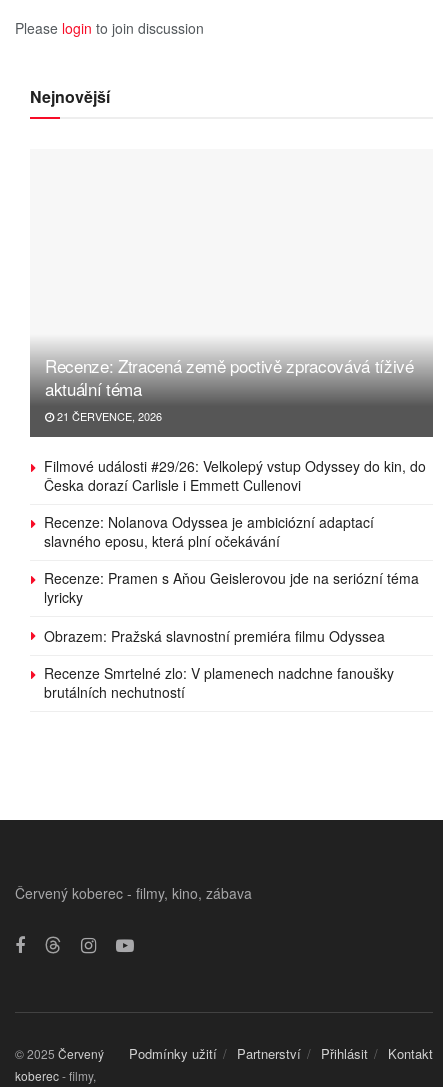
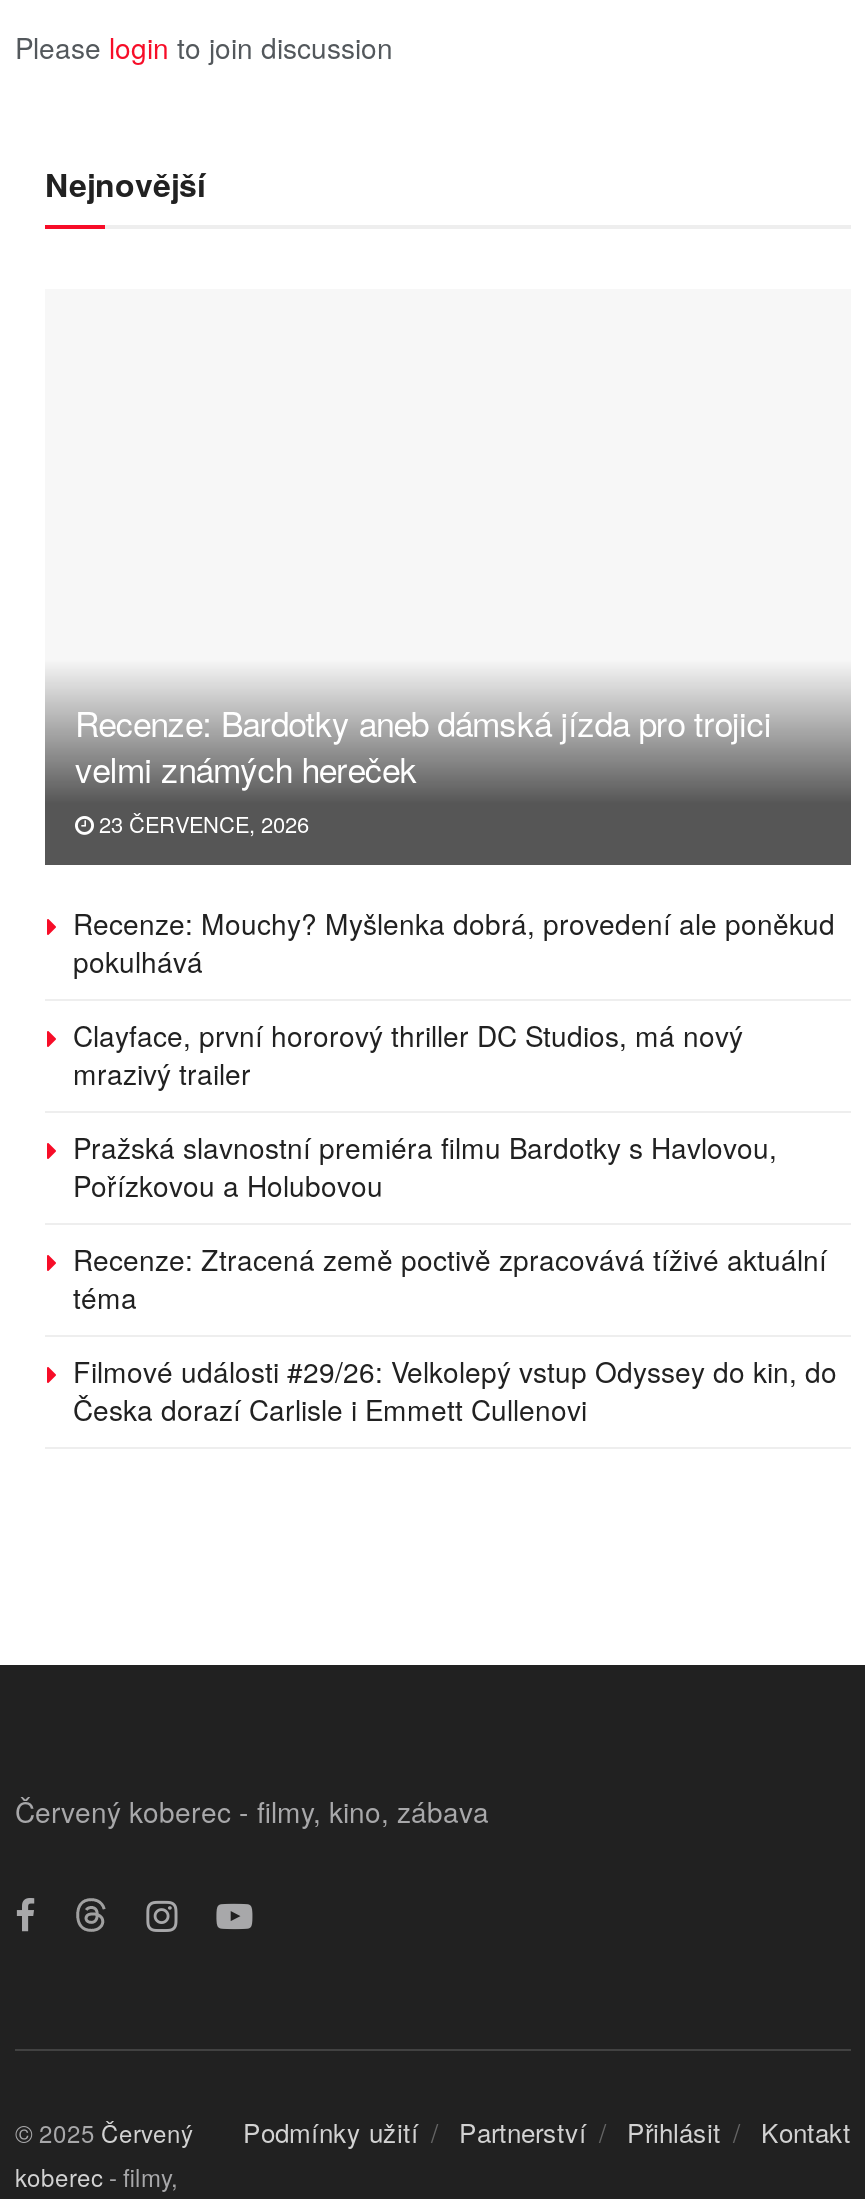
[45,353,414,424] Recenze: Ztracená země poctivě zpracovává tíživé | aktuální téma | 21 ČERVENCE, 2026 -> [73,697,835,1317] Recenze: Bardotky aneb dámská jízda pro trojici | velmi známých hereček | 23 ČERVENCE, 2026 | Recenze: Mouchy? Myšlenka dobrá, provedení ale poněkud | pokulhává | Clayface, první hororový thriller DC Studios, má nový | mrazivý trailer | Pražská slavnostní premiéra filmu Bardotky s Havlovou, | Pořízkovou a Holubovou | Recenze: Ztracená země poctivě zpracovává tíživé aktuální | téma
moved [44,456,426,495] -> [73,1351,837,1429]: Filmové události #29/26: Velkolepý vstup Odyssey do kin, do | Česka dorazí Carlisle i Emmett Cullenovi
[44,512,419,702] Recenze: Nolanova Odyssea je ambiciózní adaptací | slavného eposu, která plní očekávání | Recenze: Pramen s Aňou Geislerovou jde na seriózní téma | lyricky | Obrazem: Pražská slavnostní premiéra filmu Odyssea | Recenze Smrtelné zlo: V plamenech nadchne fanoušky | brutálních nechutností -> none

